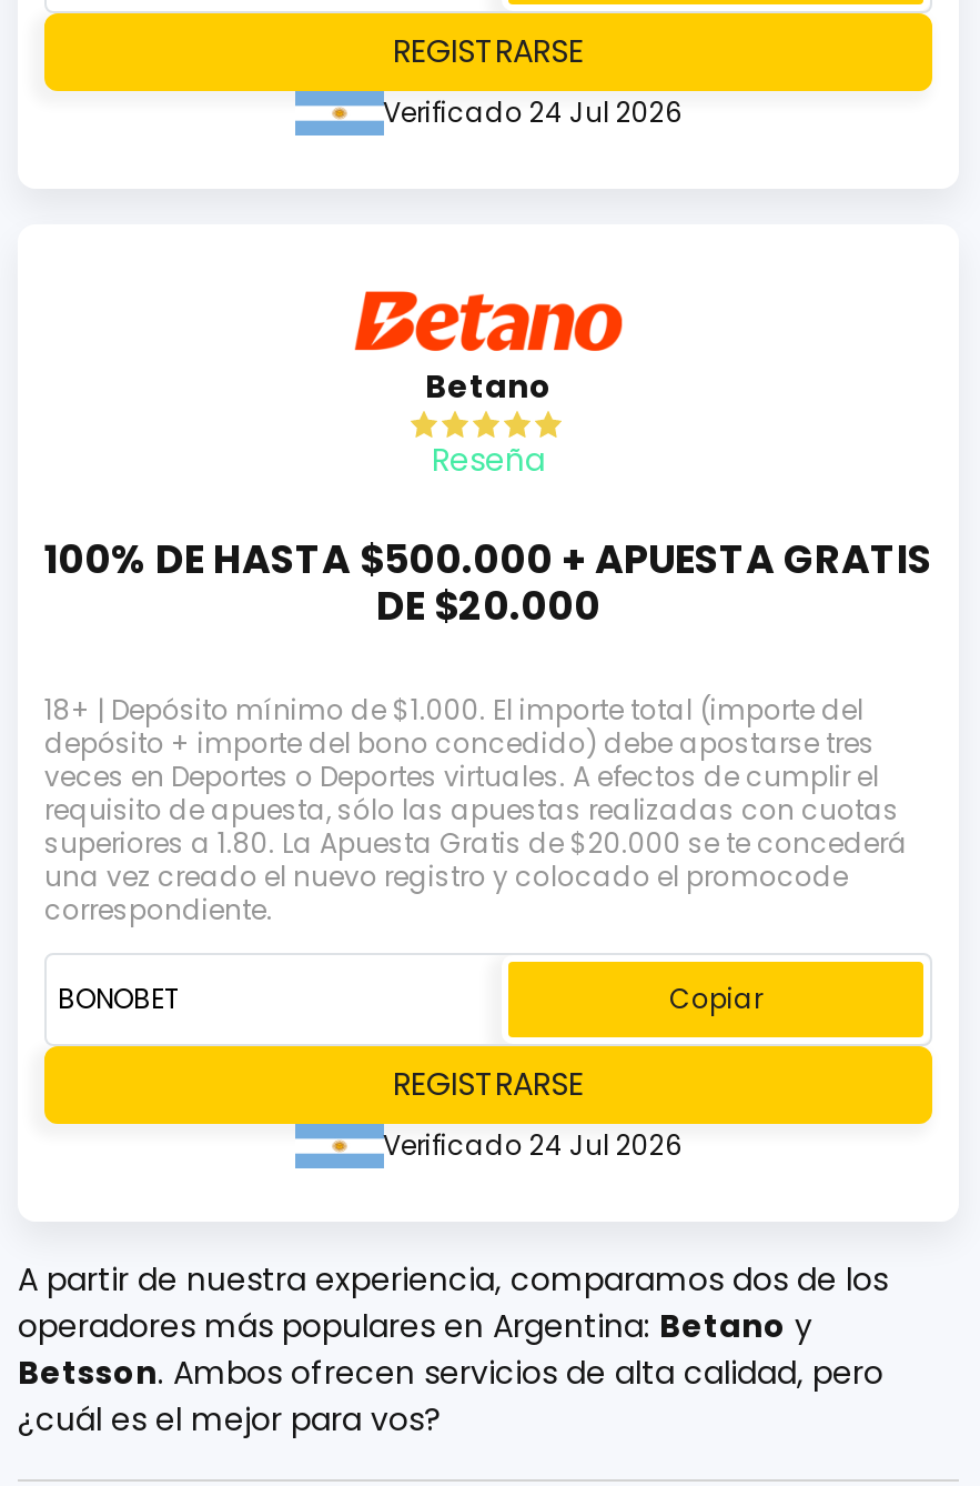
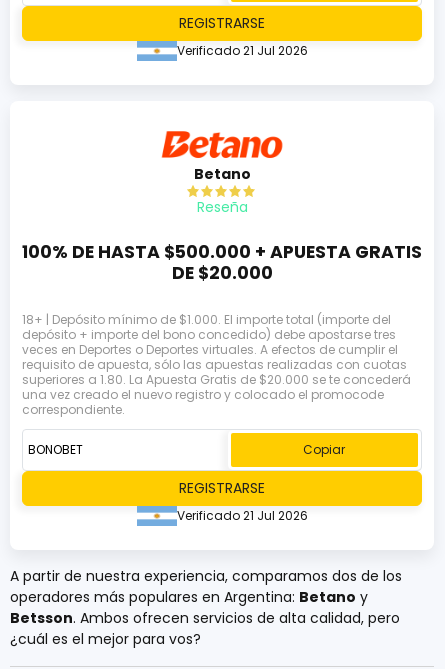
[383,94,683,132] Verificado 24 Jul 2026 -> [176,42,307,59] Verificado 21 Jul 2026
[383,1126,683,1163] Verificado 24 Jul 2026 -> [176,507,307,524] Verificado 21 Jul 2026

